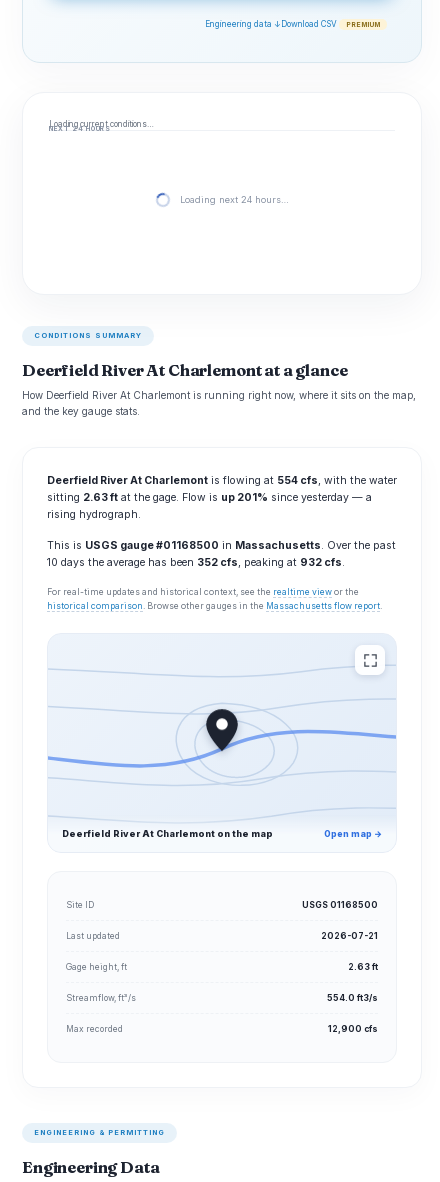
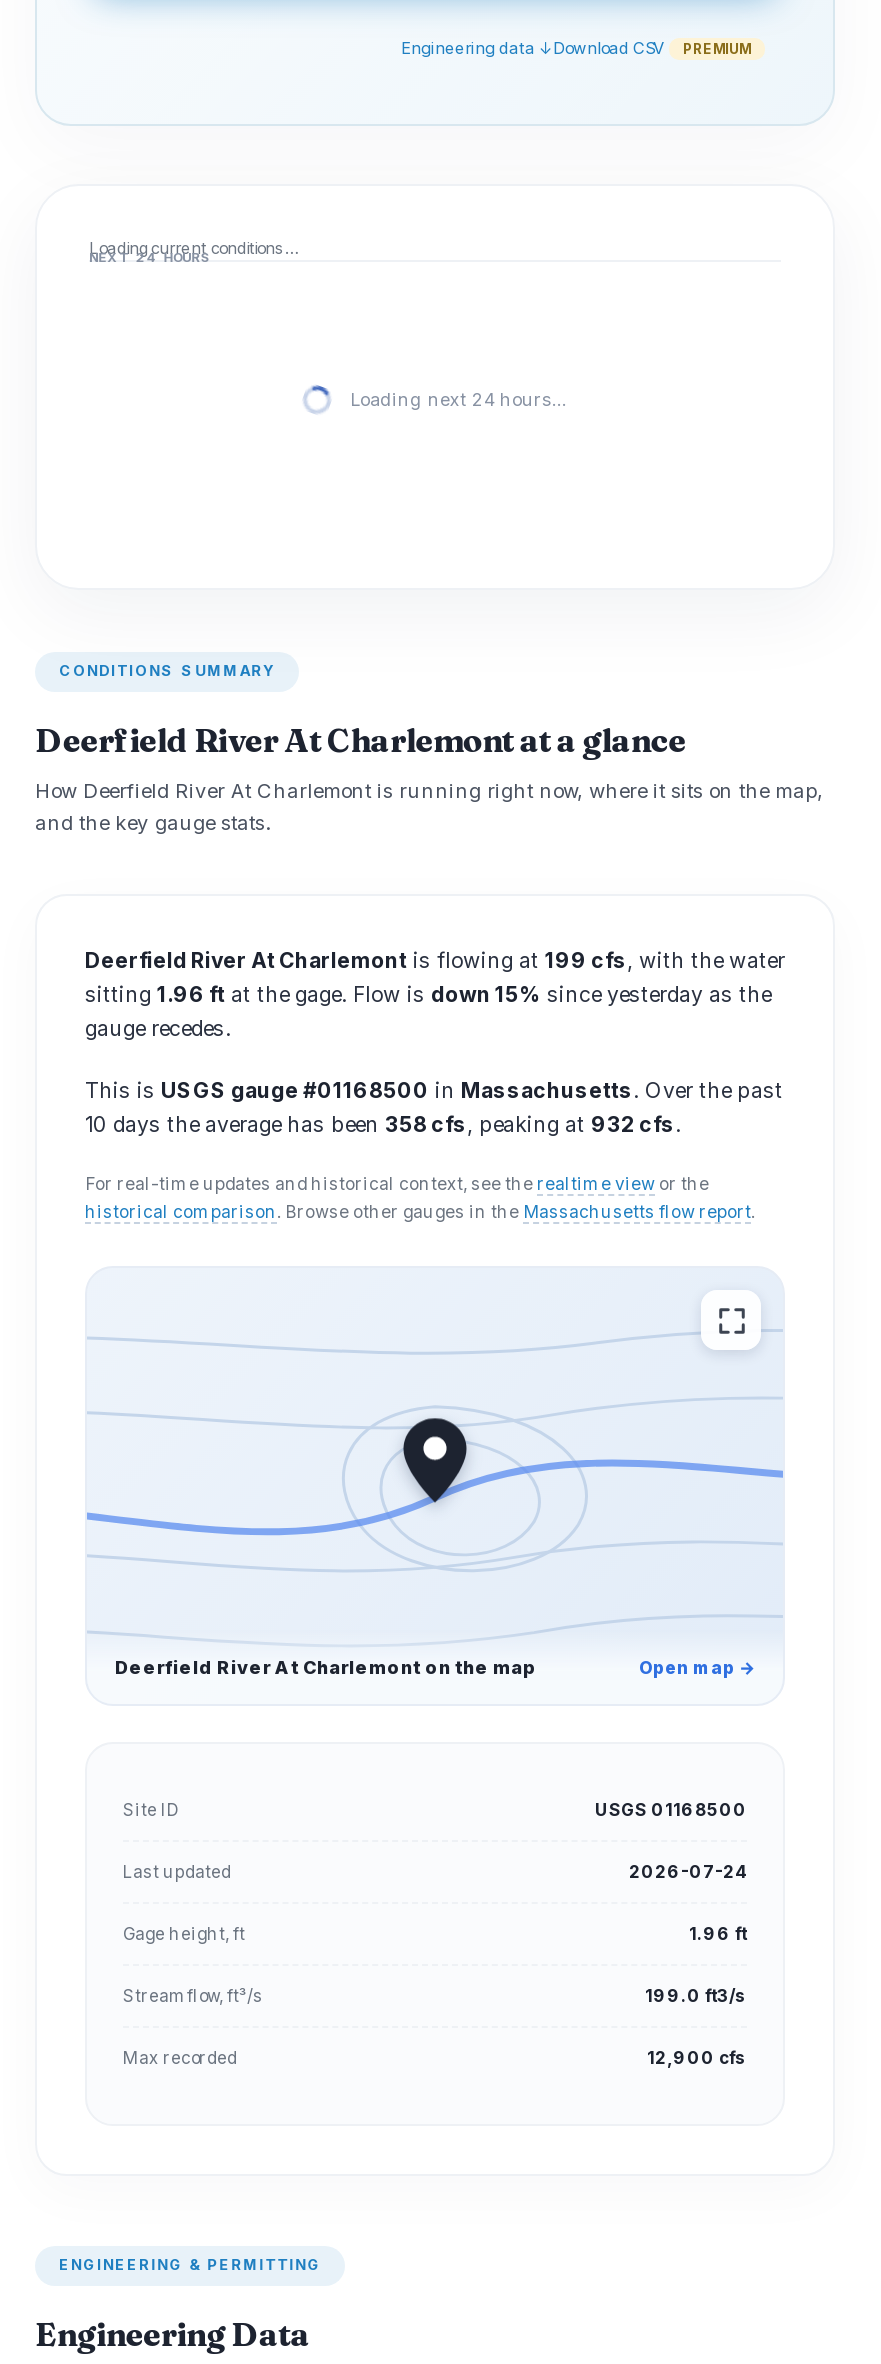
[47,474,397,521] Deerfield River At Charlemont is flowing at 554 cfs, with the water | sitting 2.63 ft at the gage. Flow is up 201% since yesterday — a | rising hydrograph. -> [85,948,785,1042] Deerfield River At Charlemont is flowing at 199 cfs, with the water | sitting 1.96 ft at the gage. Flow is down 15% since yesterday as the | gauge recedes.
[47,556,345,569] 10 days the average has been 352 cfs, peaking at 932 cfs. -> [85,1112,681,1138] 10 days the average has been 358 cfs, peaking at 932 cfs.
[321,931,378,941] 2026-07-21 -> [629,1862,747,1882] 2026-07-24
[348,962,378,972] 2.63 ft -> [689,1924,747,1944] 1.96 ft
[327,993,378,1003] 554.0 ft3/s -> [645,1986,747,2006] 199.0 ft3/s

